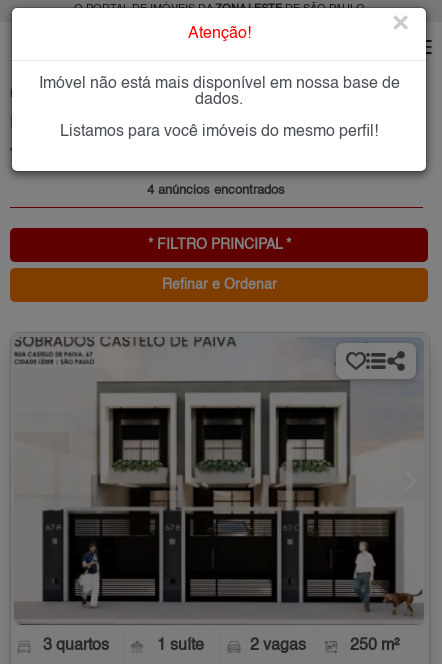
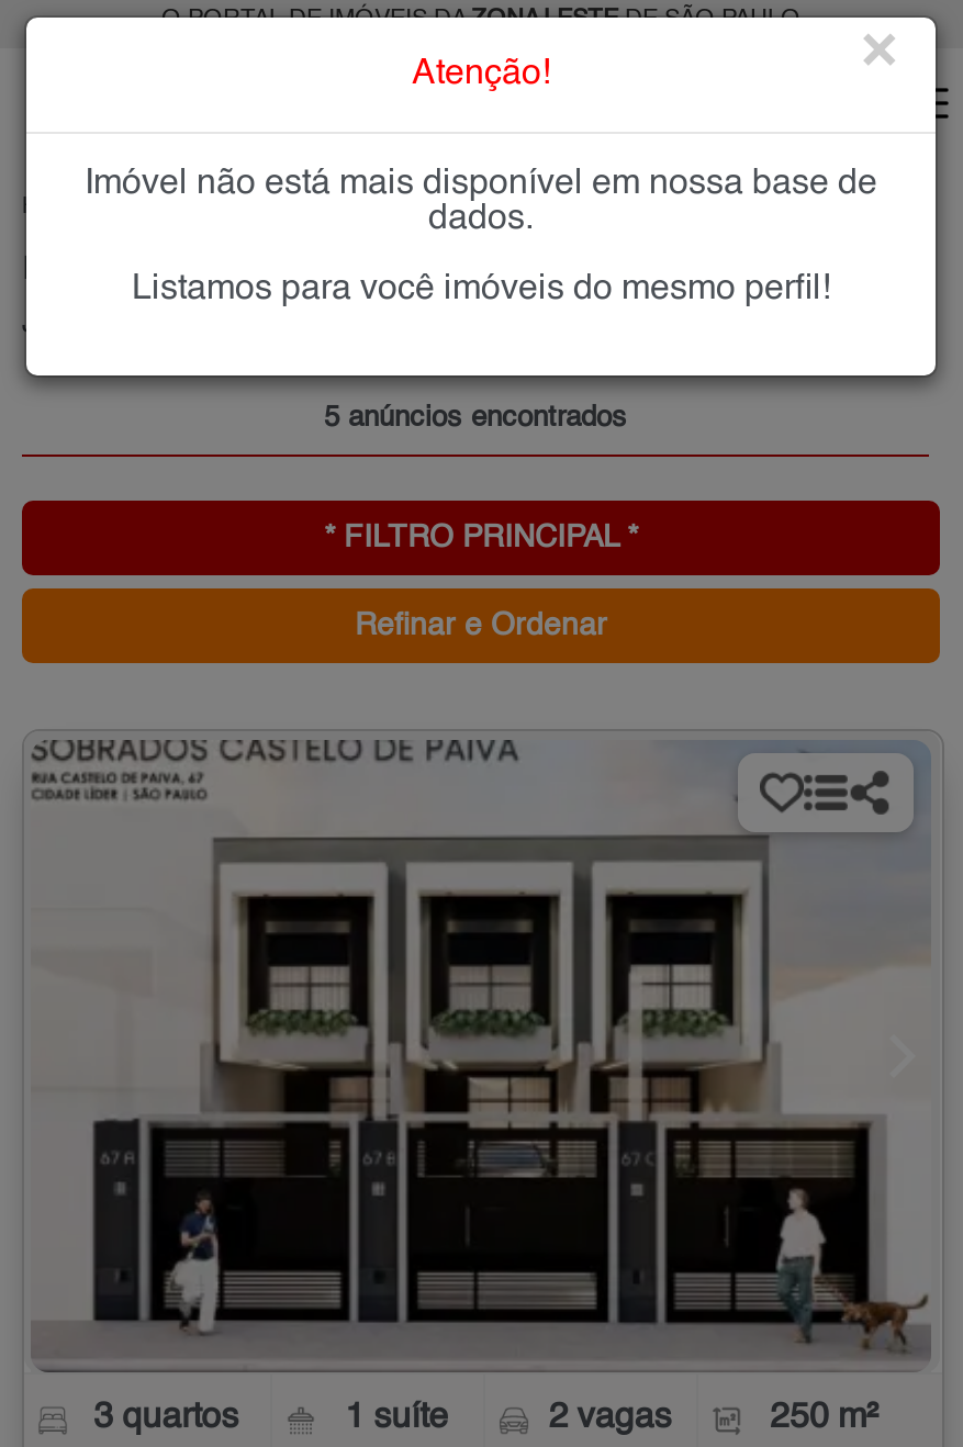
[147,183,285,196] 4 anúncios encontrados -> [324,403,627,431] 5 anúncios encontrados

